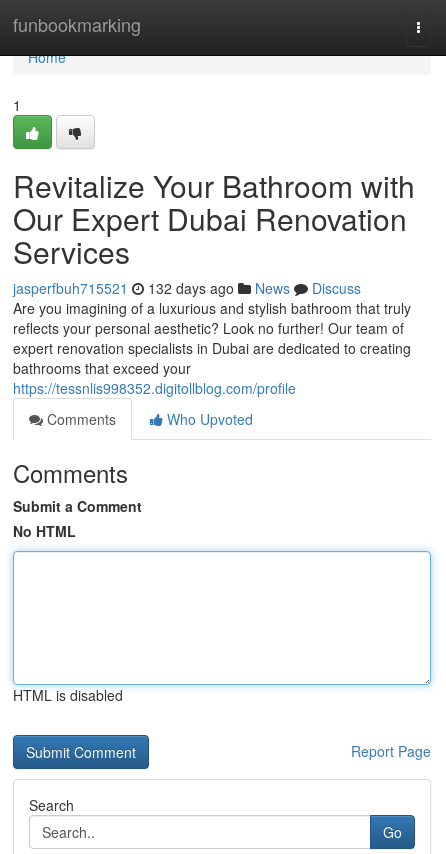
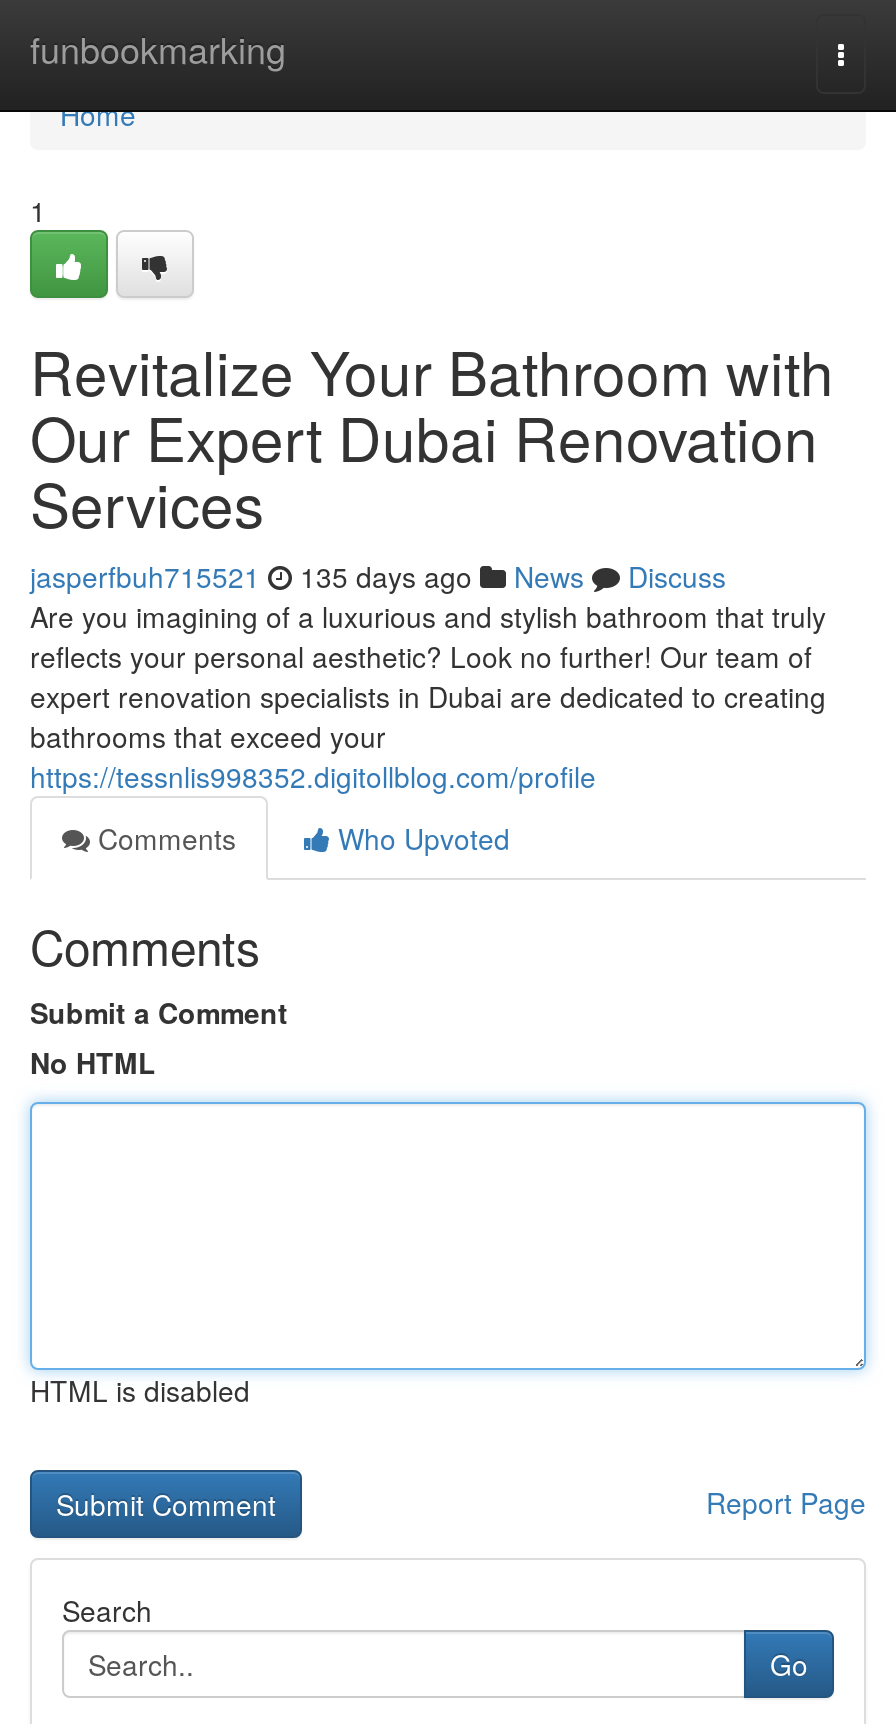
[13,278,361,298] jasperfbuh715521 132 days ago News Discuss -> [30,556,726,596] jasperfbuh715521 135 days ago News Discuss

